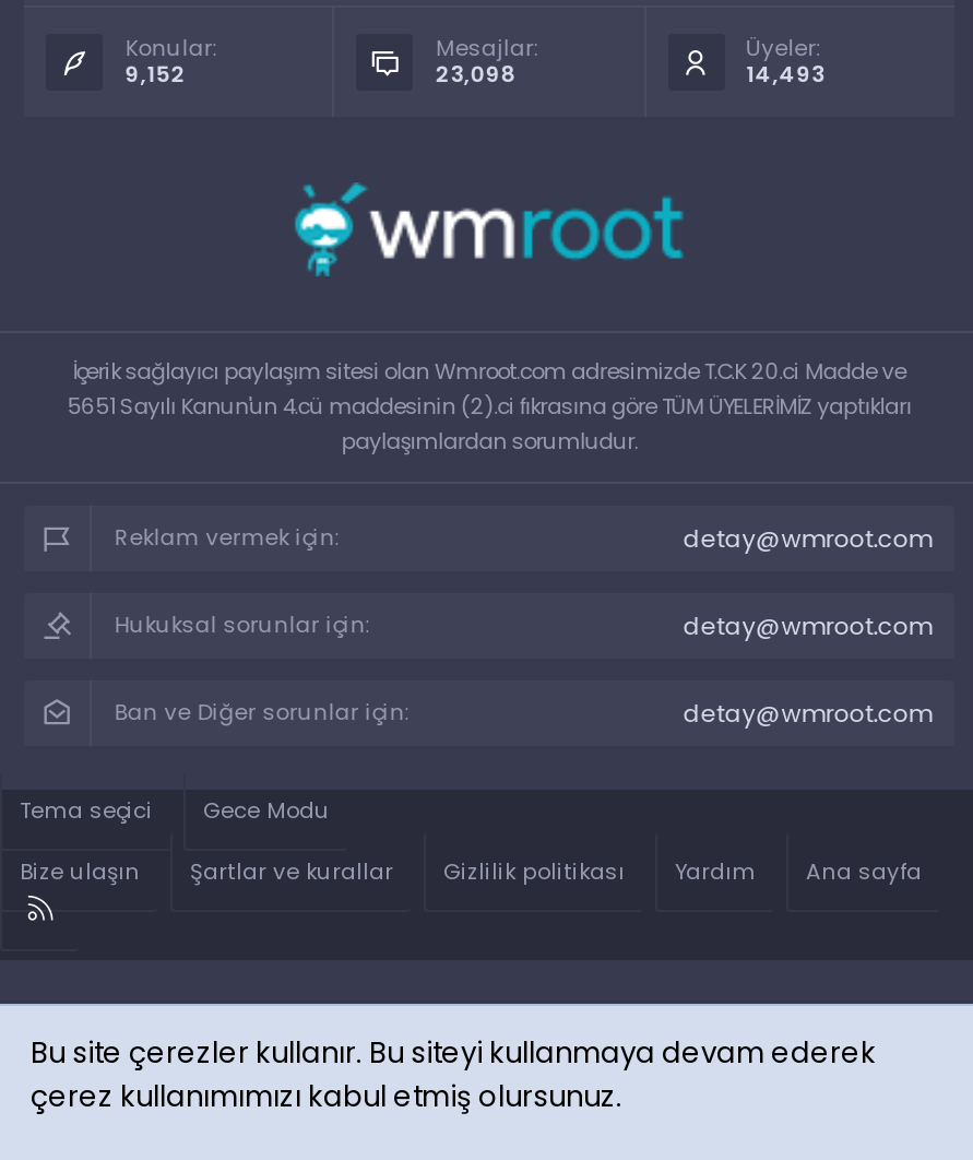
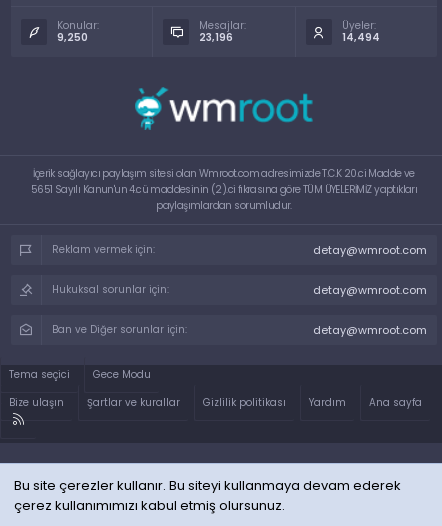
[125,58,186,91] 9,152 -> [57,30,88,45] 9,250
[436,58,516,91] 23,098 -> [199,30,233,45] 23,196
[746,58,825,91] 14,493 -> [342,30,380,45] 14,494

